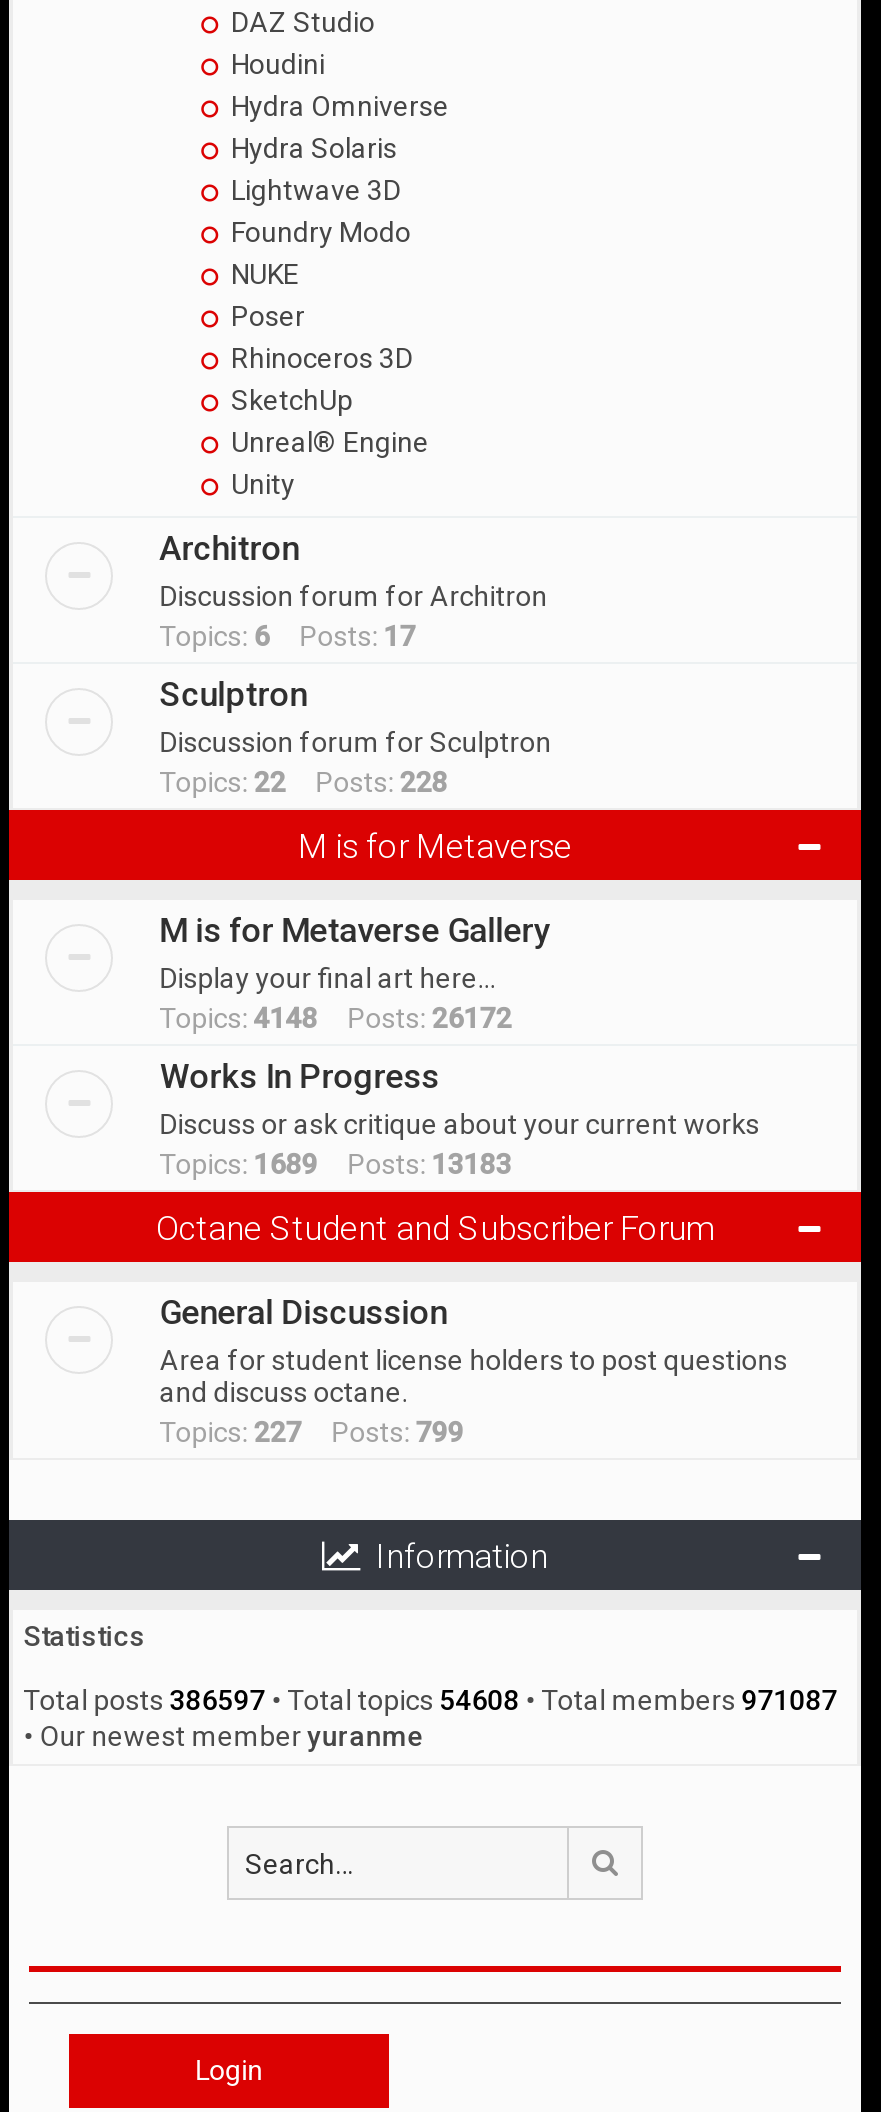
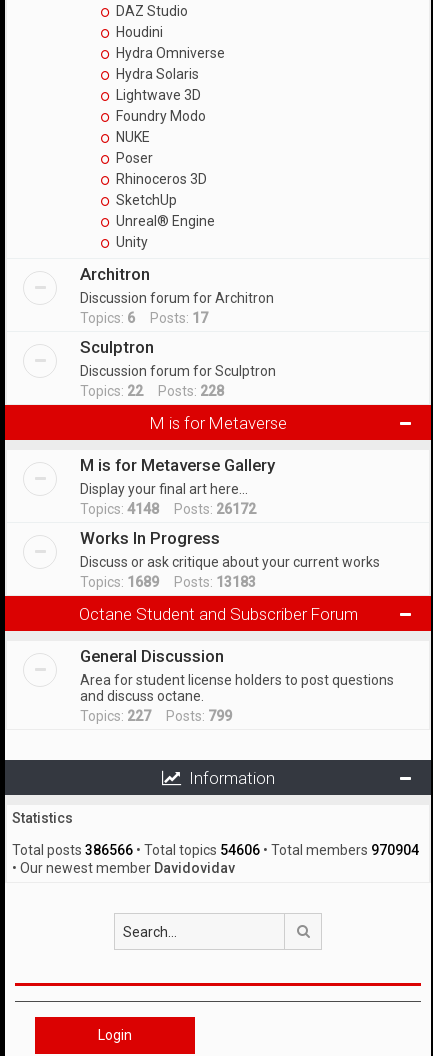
[23,1684,837,1716] Total posts 386597 • Total topics 54608 • Total members 971087 -> [12,842,419,858] Total posts 386566 • Total topics 54606 • Total members 970904
[23,1720,423,1752] • Our newest member yuranme -> [12,860,235,876] • Our newest member Davidovidav

